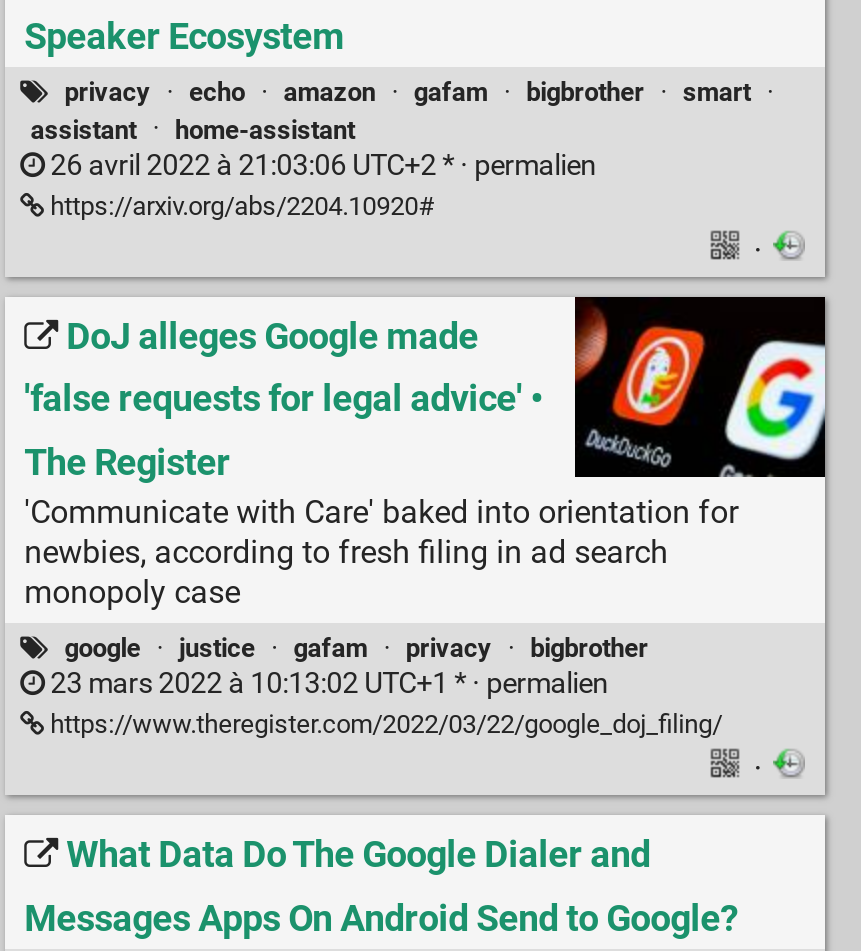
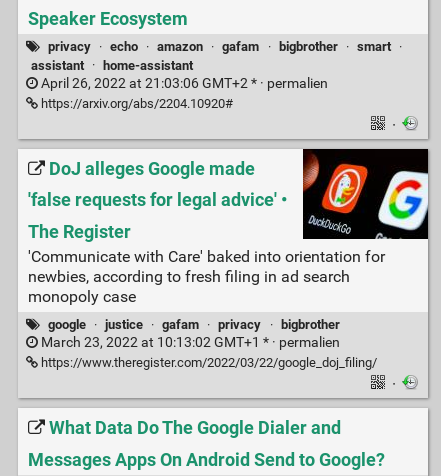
[44,149,596,183] 26 avril 2022 à 21:03:06 UTC+2 * · permalien -> [38,75,328,92] April 26, 2022 at 21:03:06 GMT+2 * · permalien
[44,667,608,701] 23 mars 2022 à 10:13:02 UTC+1 * · permalien -> [38,334,340,351] March 23, 2022 at 10:13:02 GMT+1 * · permalien

